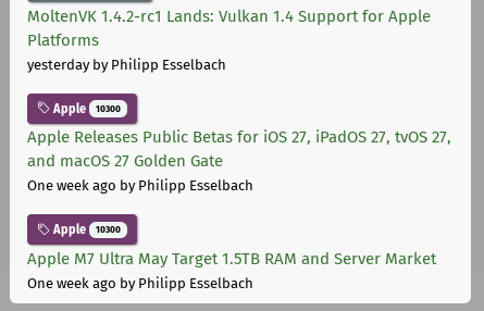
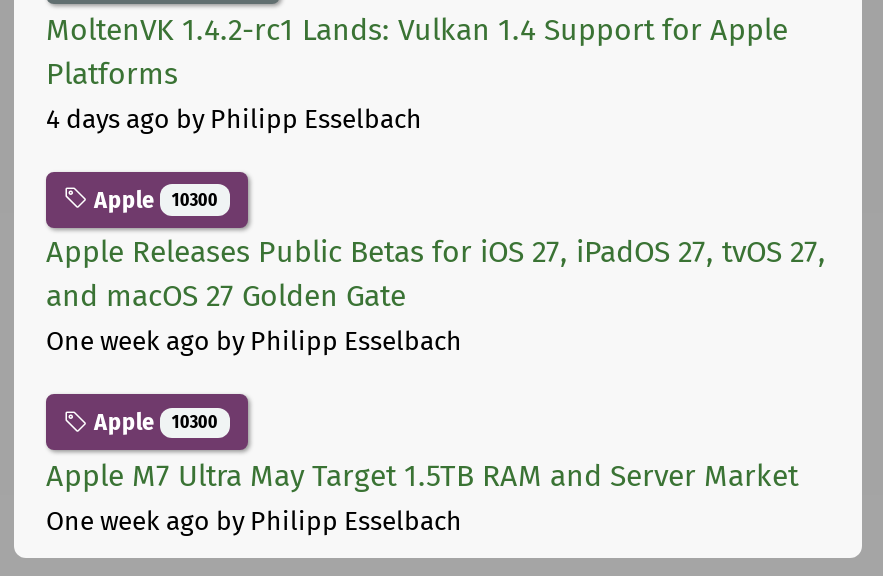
[27,56,226,72] yesterday by Philipp Esselbach -> [46,103,422,133] 4 days ago by Philipp Esselbach

